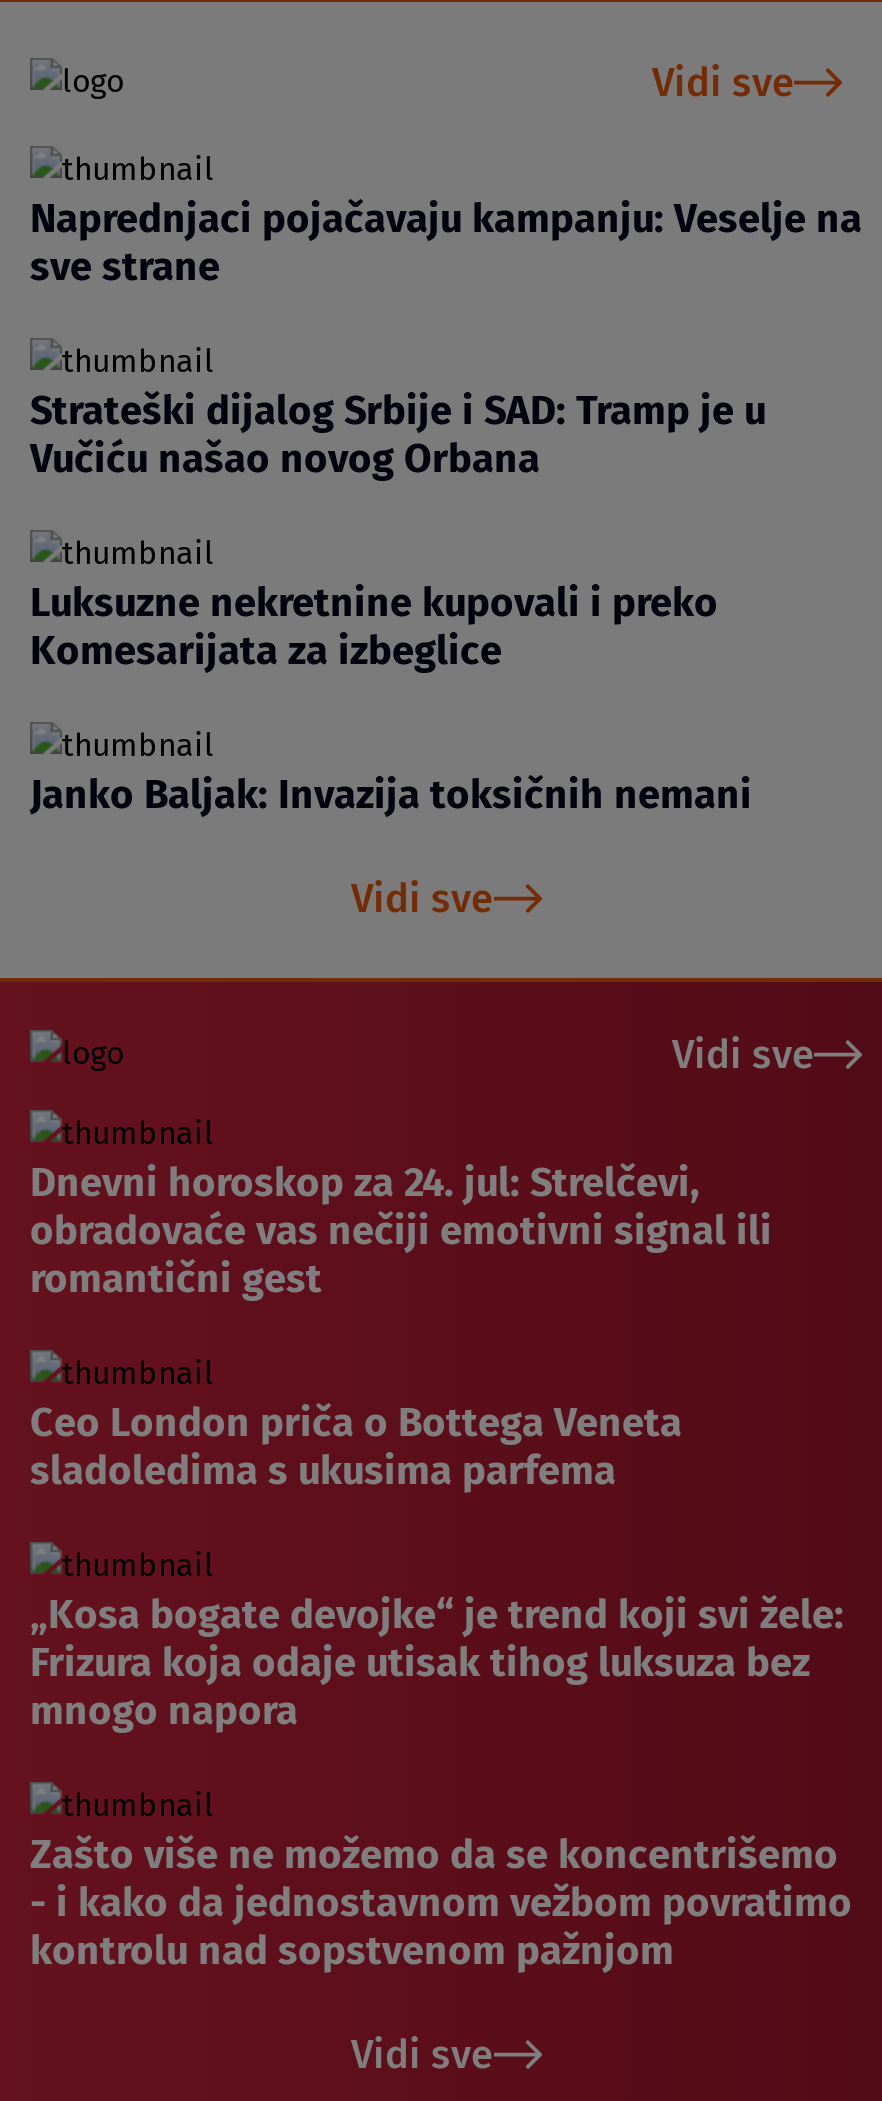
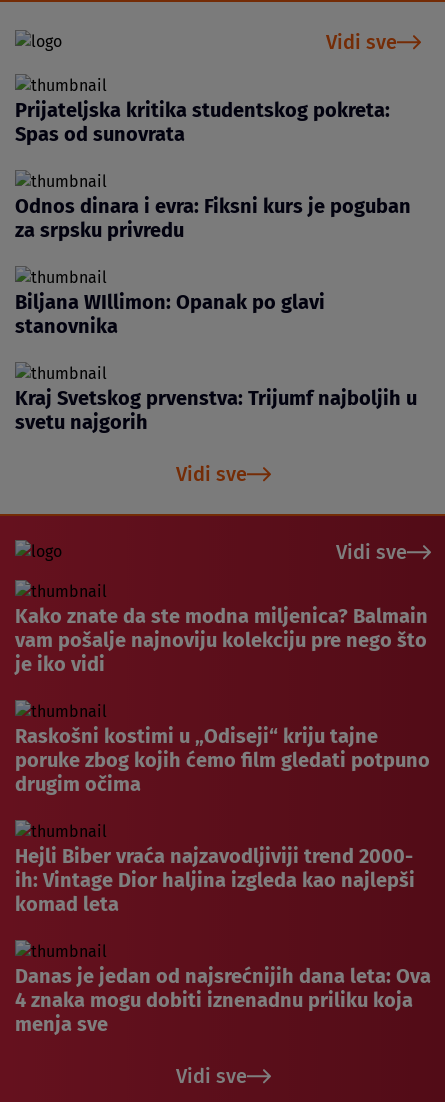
[30,195,862,291] Naprednjaci pojačavaju kampanju: Veselje na | sve strane -> [15,98,390,146] Prijateljska kritika studentskog pokreta: | Spas od sunovrata
[30,387,766,483] Strateški dijalog Srbije i SAD: Tramp je u | Vučiću našao novog Orbana -> [15,194,411,242] Odnos dinara i evra: Fiksni kurs je poguban | za srpsku privredu
[30,579,718,675] Luksuzne nekretnine kupovali i preko | Komesarijata za izbeglice -> [15,290,325,338] Biljana WIllimon: Opanak po glavi | stanovnika
[30,771,752,819] Janko Baljak: Invazija toksičnih nemani -> [15,386,417,434] Kraj Svetskog prvenstva: Trijumf najboljih u | svetu najgorih
[30,1159,772,1303] Dnevni horoskop za 24. jul: Strelčevi, | obradovaće vas nečiji emotivni signal ili | romantični gest -> [15,604,428,676] Kako znate da ste modna miljenica? Balmain | vam pošalje najnoviju kolekciju pre nego što | je iko vidi
[30,1399,682,1495] Ceo London priča o Bottega Veneta | sladoledima s ukusima parfema -> [15,724,430,796] Raskošni kostimi u „Odiseji“ kriju tajne | poruke zbog kojih ćemo film gledati potpuno | drugim očima
[30,1591,844,1735] „Kosa bogate devojke“ je trend koji svi žele: | Frizura koja odaje utisak tihog luksuza bez | mnogo napora -> [15,844,415,916] Hejli Biber vraća najzavodljiviji trend 2000- | ih: Vintage Dior haljina izgleda kao najlepši | komad leta
[30,1831,852,1975] Zašto više ne možemo da se koncentrišemo | - i kako da jednostavnom vežbom povratimo | kontrolu nad sopstvenom pažnjom -> [15,964,431,1036] Danas je jedan od najsrećnijih dana leta: Ova | 4 znaka mogu dobiti iznenadnu priliku koja | menja sve

